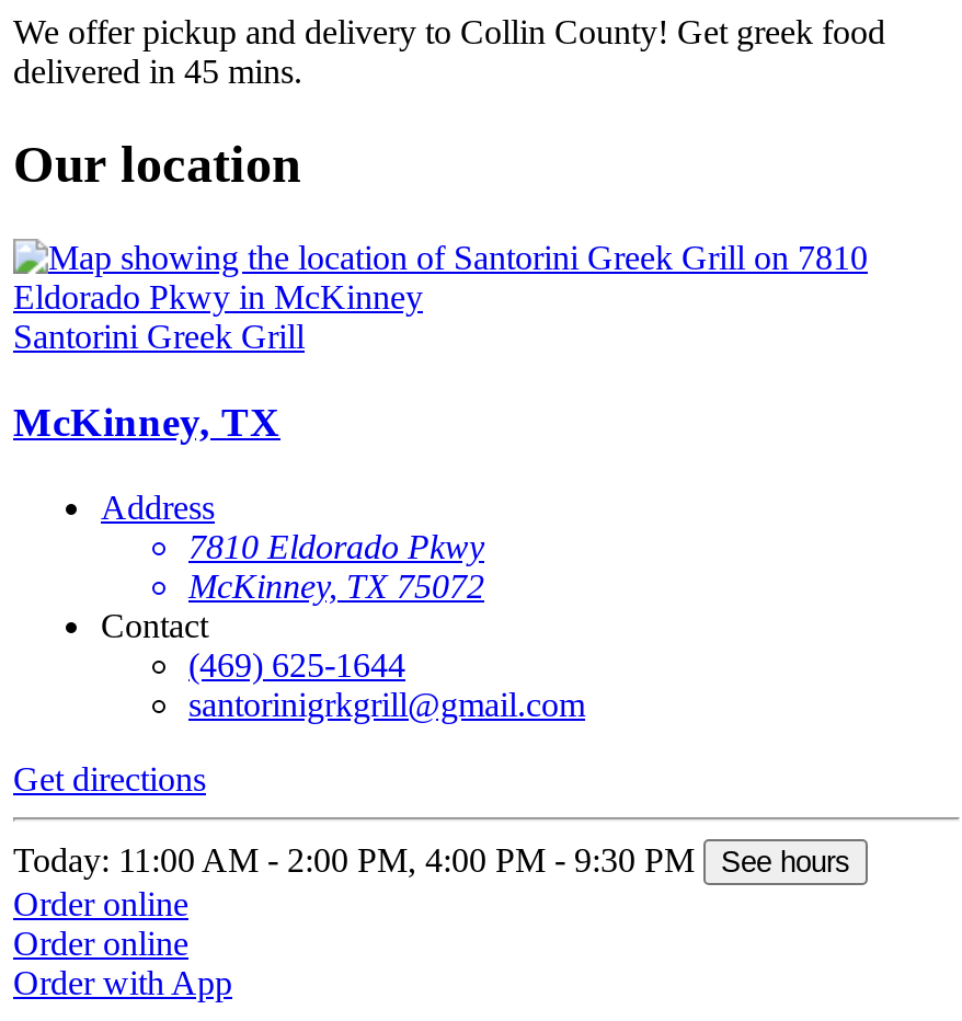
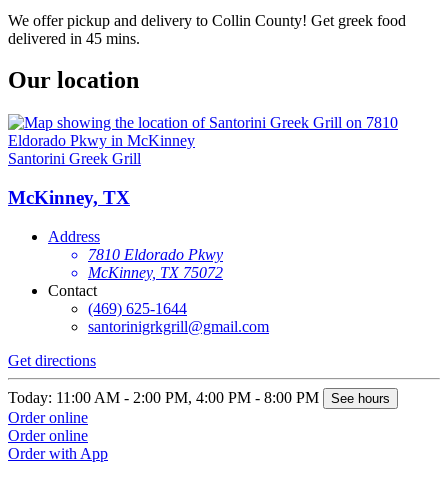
[13,841,695,878] Today: 11:00 AM - 2:00 PM, 4:00 PM - 9:30 PM -> [8,389,319,406] Today: 11:00 AM - 2:00 PM, 4:00 PM - 8:00 PM

